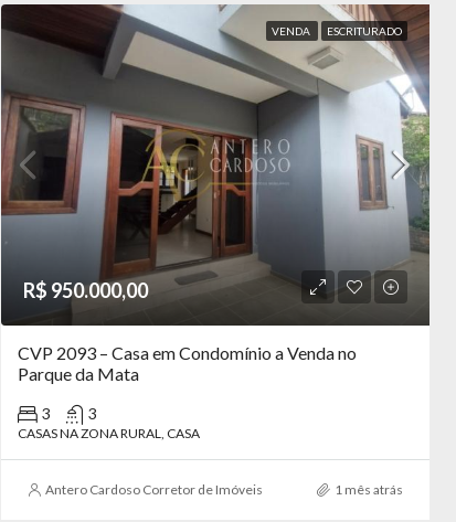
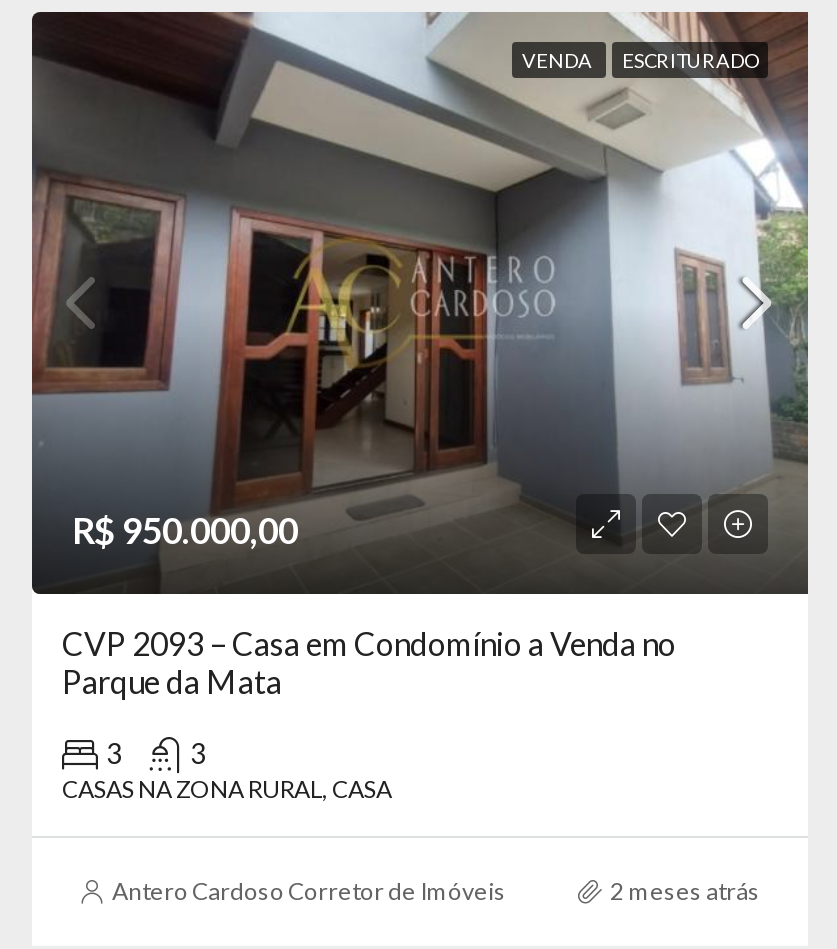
[335,481,403,498] 1 mês atrás -> [610,876,760,906] 2 meses atrás

